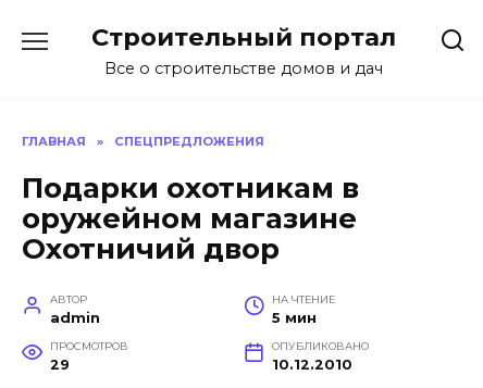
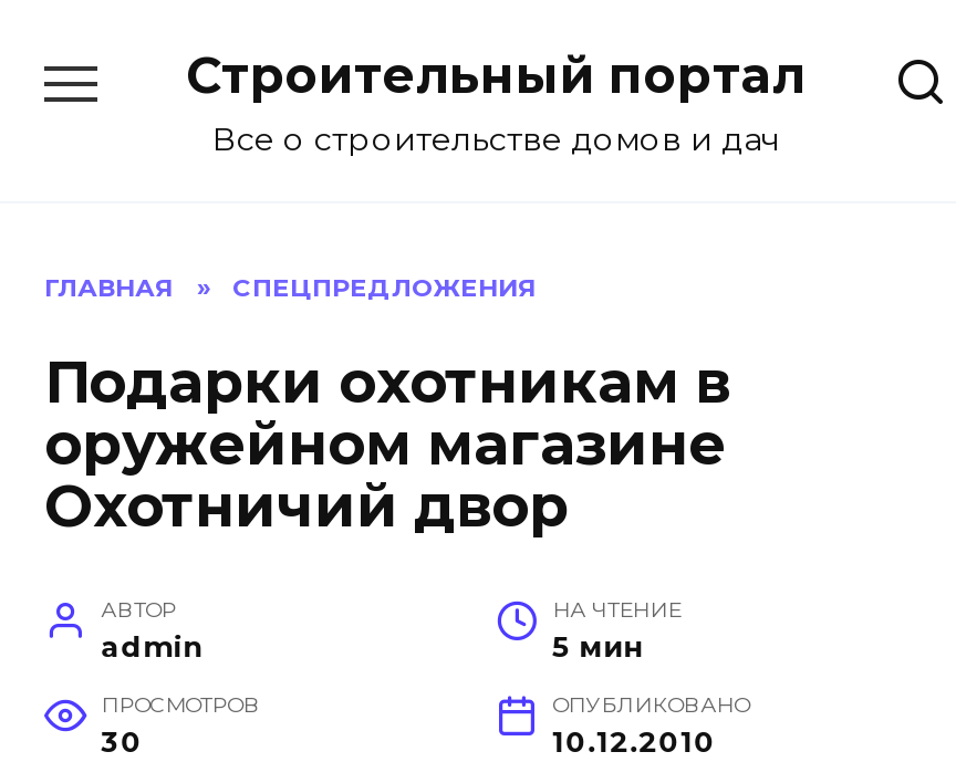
[50,356,69,373] 29 -> [101,725,143,758] 30

